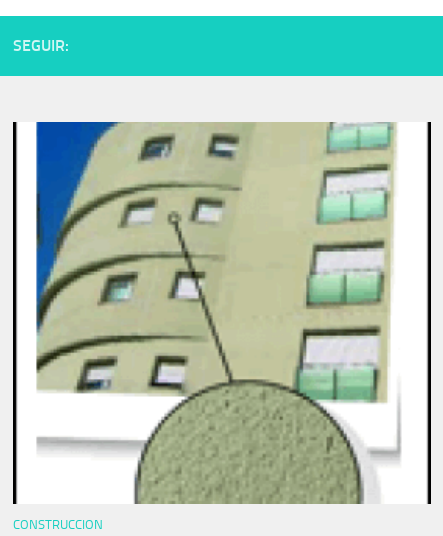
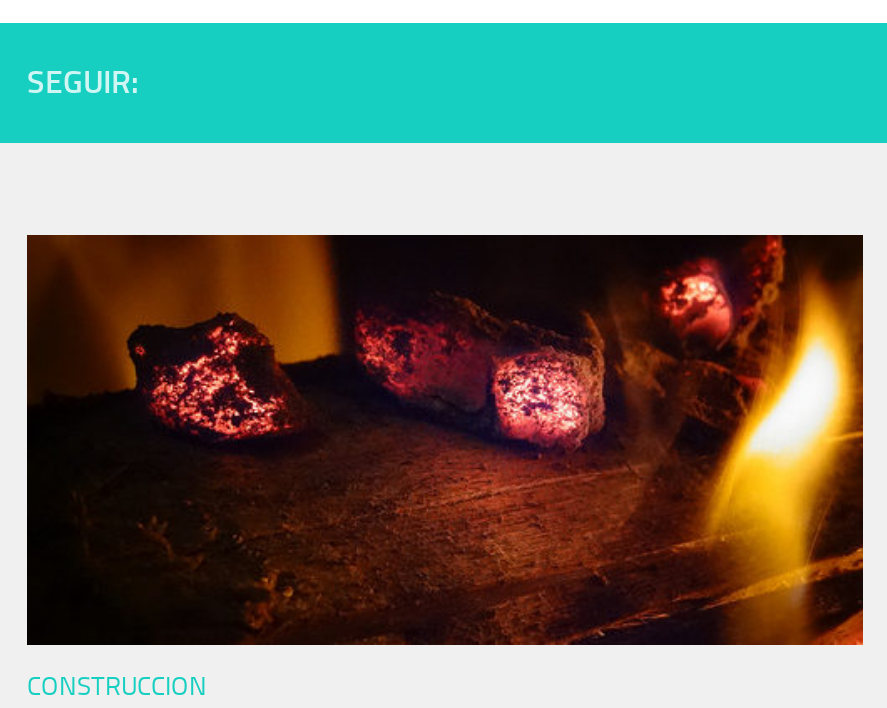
[13,121,432,505] [image] -> [27,233,865,649] [image]

